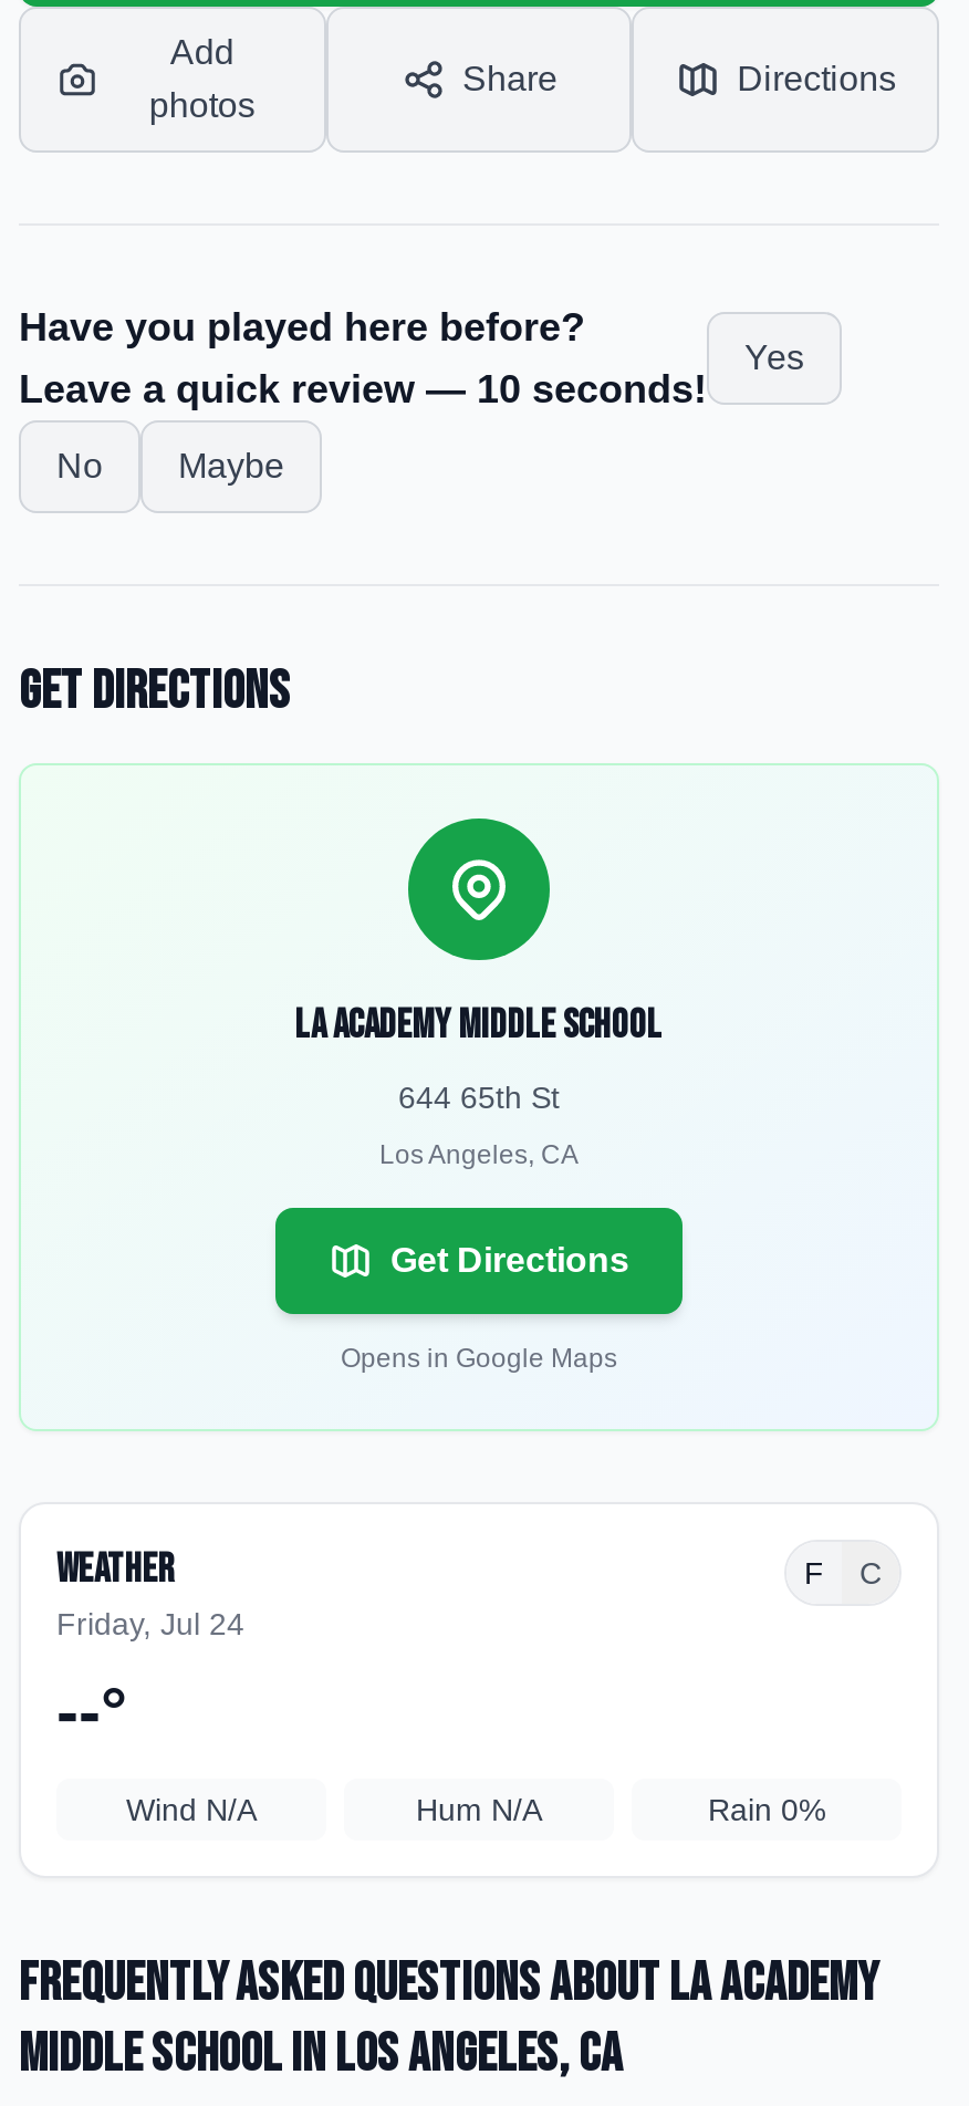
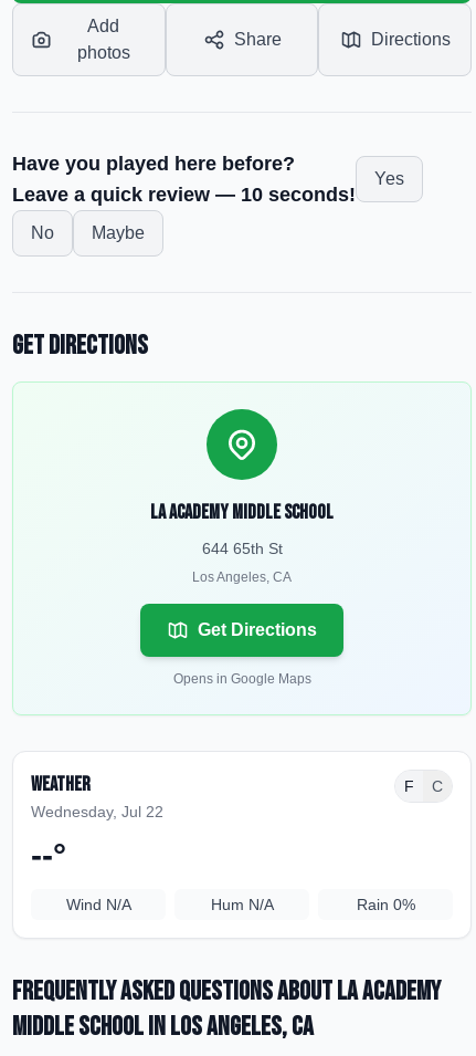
[56,1606,244,1641] Friday, Jul 24 -> [31,803,163,820] Wednesday, Jul 22

